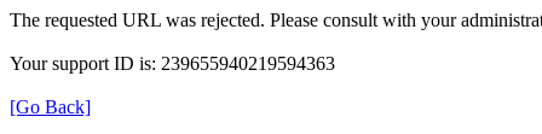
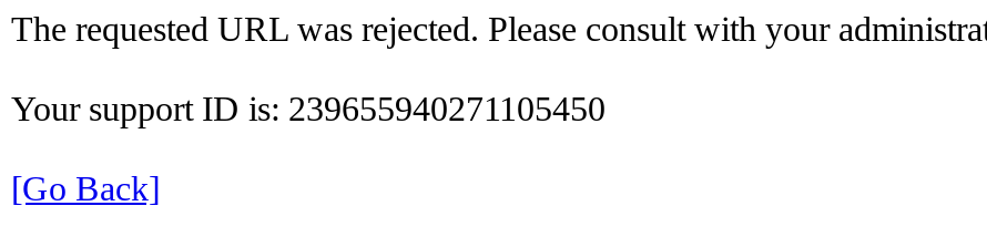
[10,53,335,74] Your support ID is: 239655940219594363 -> [11,90,606,127] Your support ID is: 239655940271105450

